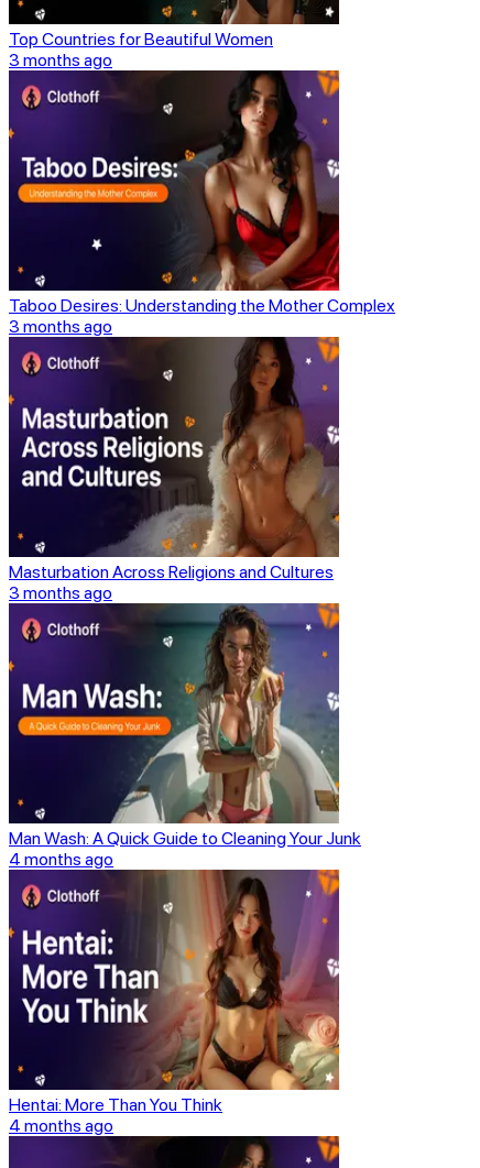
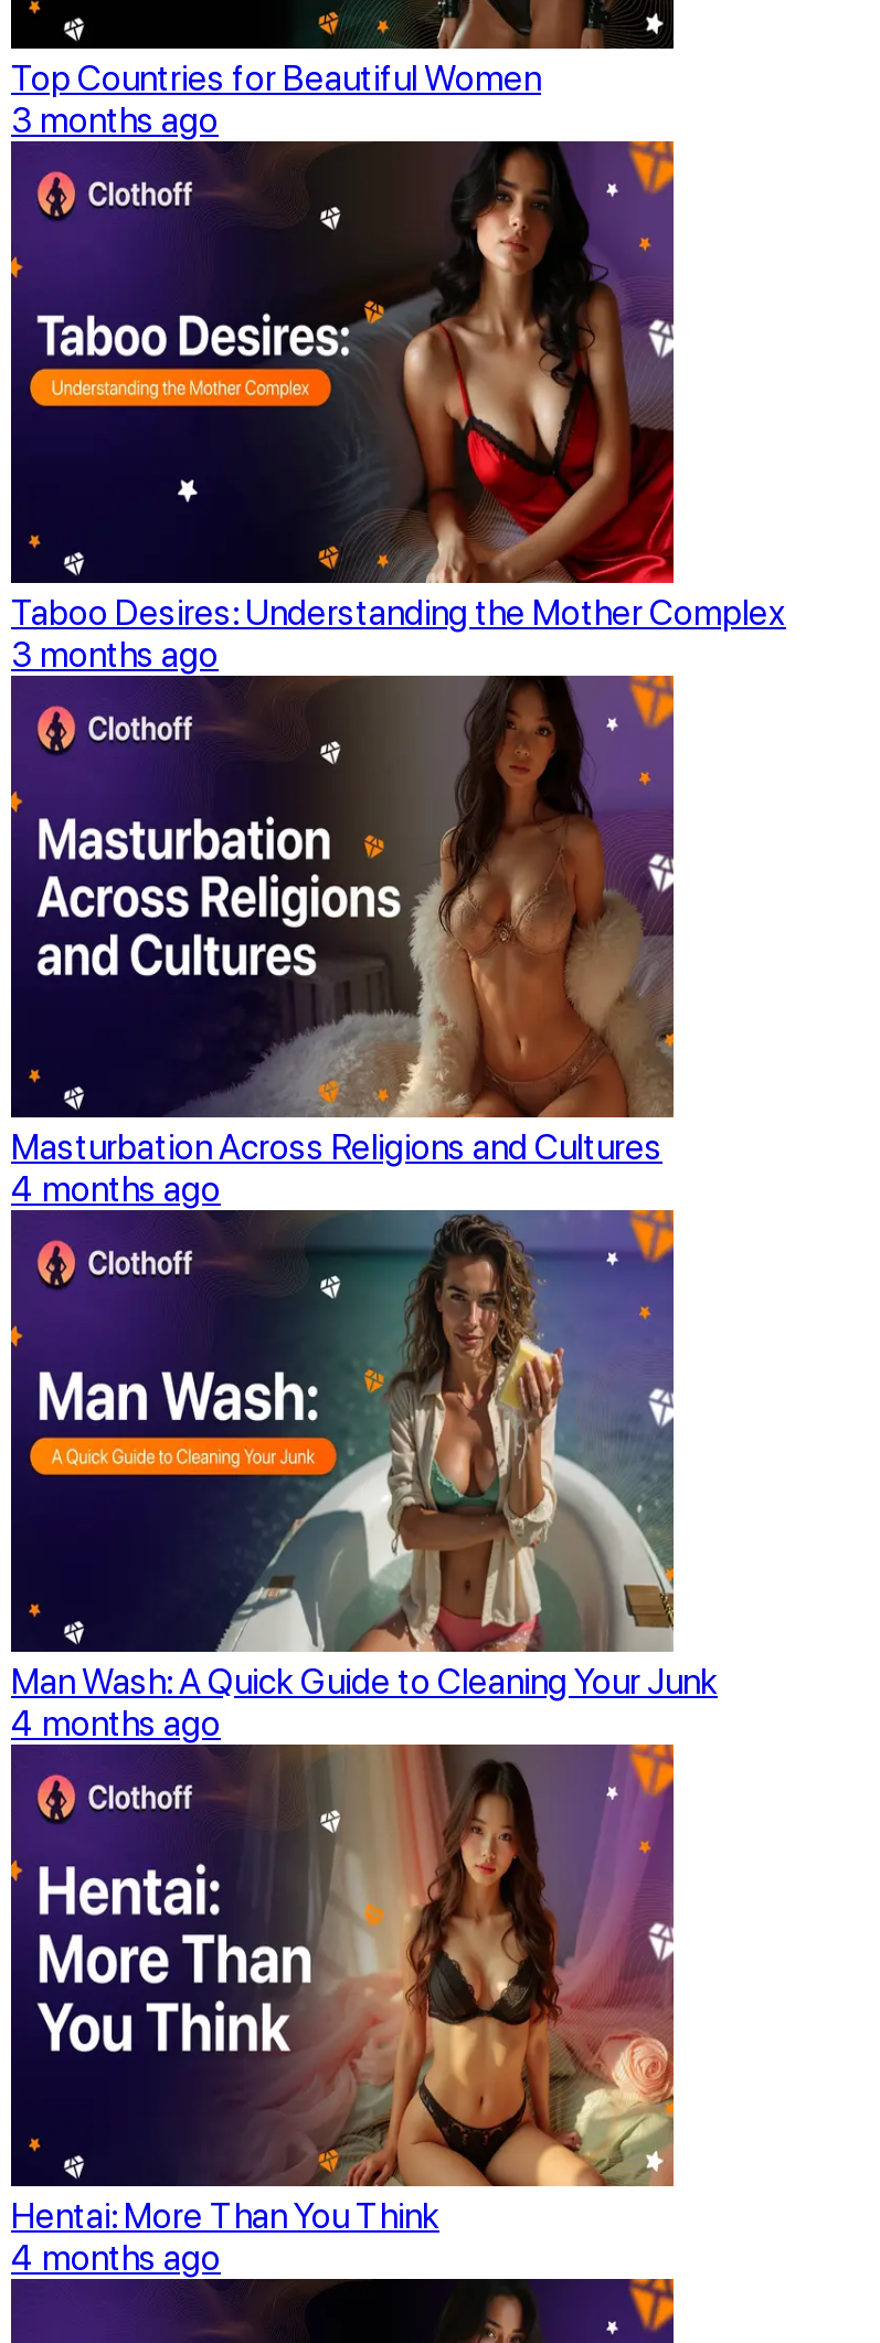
[9,582,112,603] 3 months ago -> [11,1168,221,1210] 4 months ago

